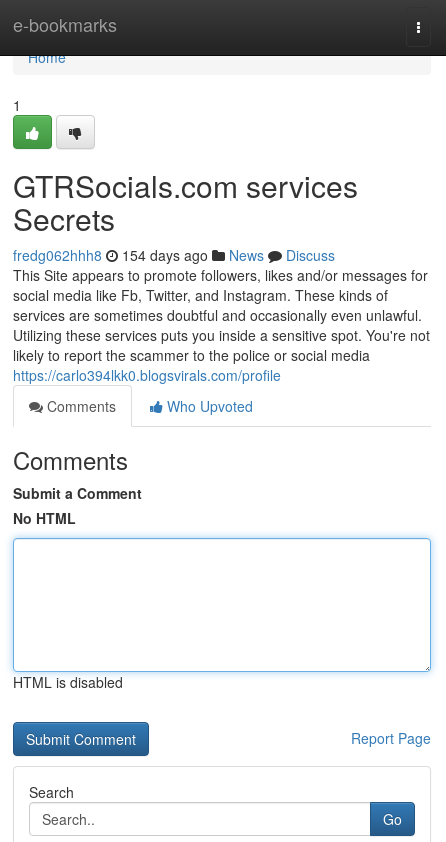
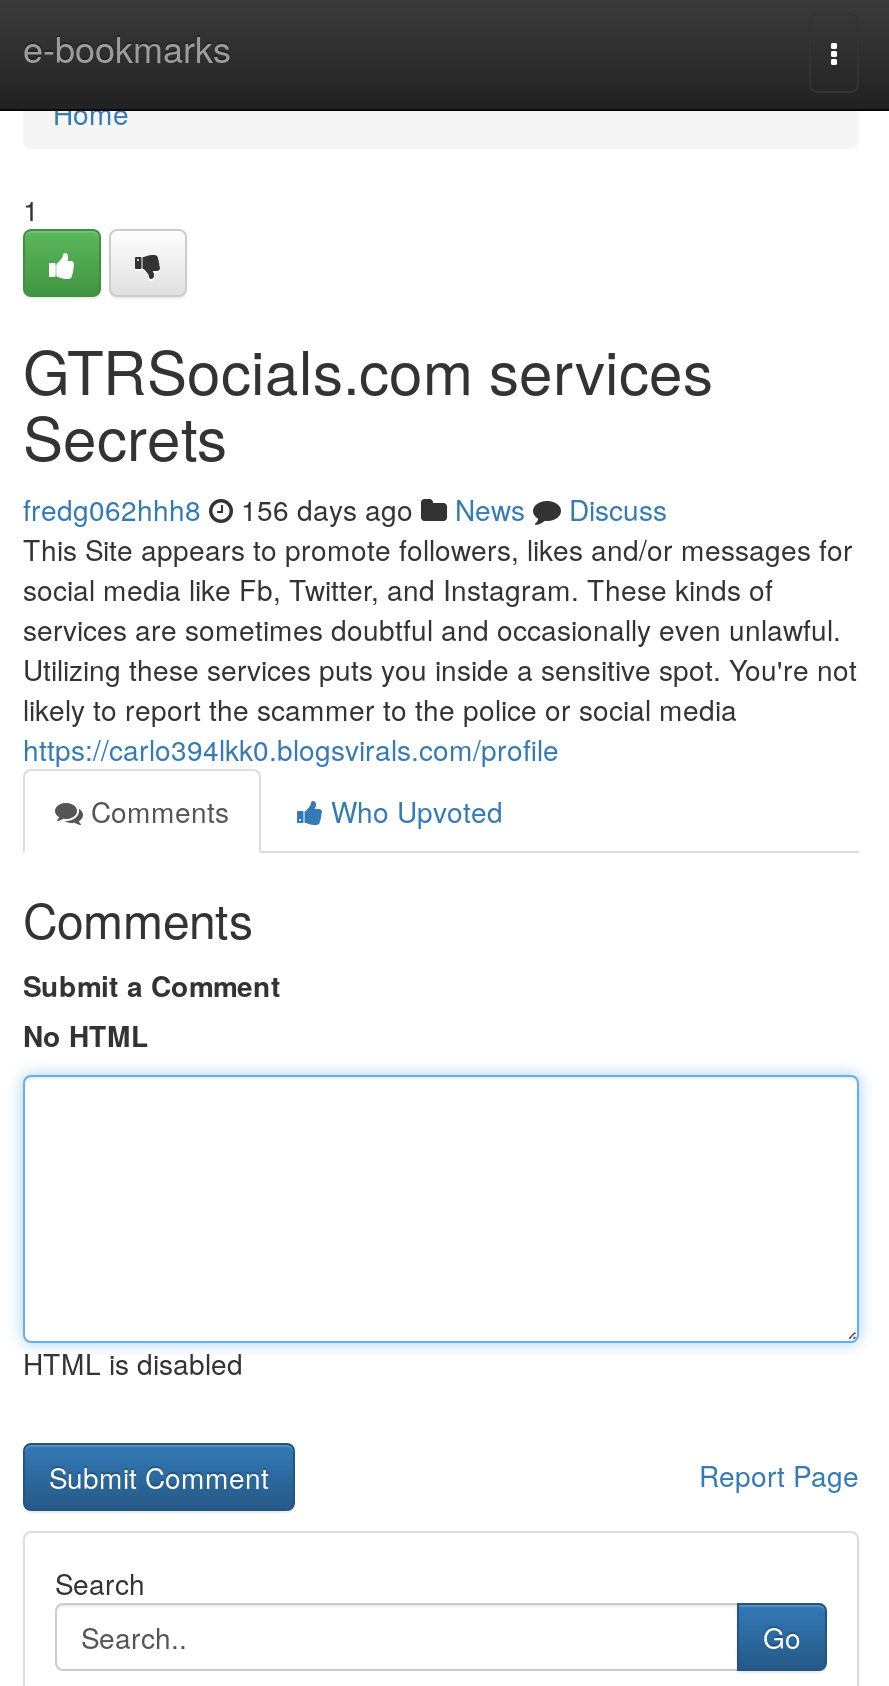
[13,245,335,265] fredg062hhh8 154 days ago News Discuss -> [23,489,667,529] fredg062hhh8 156 days ago News Discuss

